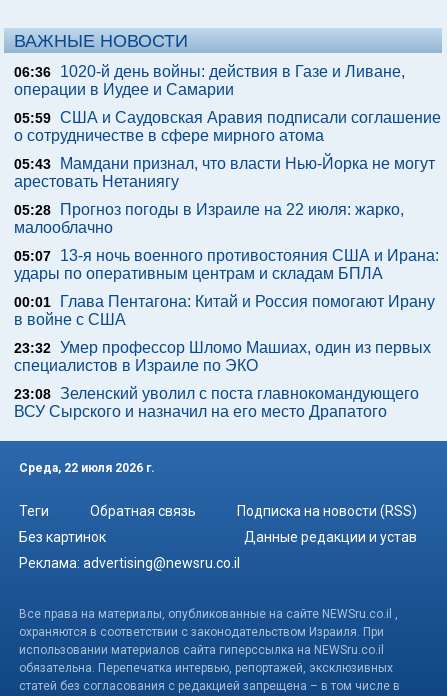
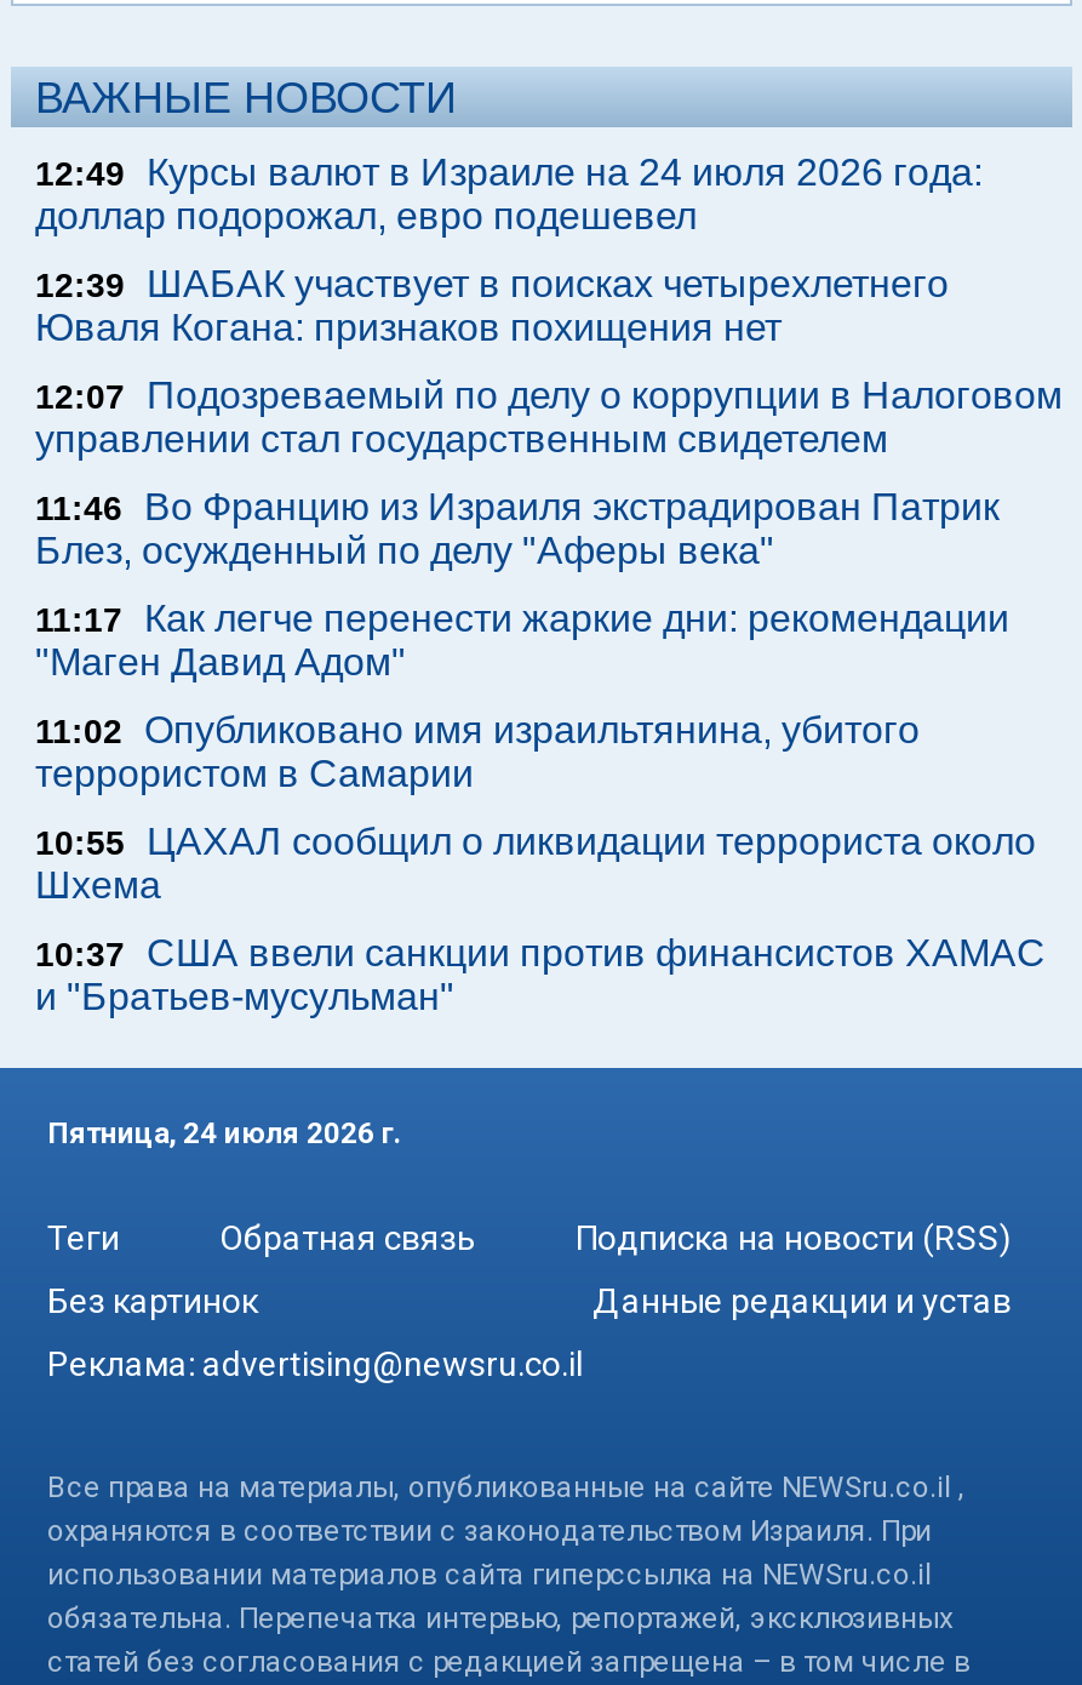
[14,63,405,98] 06:36 1020-й день войны: действия в Газе и Ливане, | операции в Иудее и Самарии -> [35,151,983,236] 12:49 Курсы валют в Израиле на 24 июля 2026 года: | доллар подорожал, евро подешевел
[14,109,441,144] 05:59 США и Саудовская Аравия подписали соглашение | о сотрудничестве в сфере мирного атома -> [35,263,949,348] 12:39 ШАБАК участвует в поисках четырехлетнего | Юваля Когана: признаков похищения нет
[14,155,435,190] 05:43 Мамдани признал, что власти Нью-Йорка не могут | арестовать Нетаниягу -> [35,374,1063,459] 12:07 Подозреваемый по делу о коррупции в Налоговом | управлении стал государственным свидетелем
[14,201,404,236] 05:28 Прогноз погоды в Израиле на 22 июля: жарко, | малооблачно -> [35,486,1000,571] 11:46 Во Францию из Израиля экстрадирован Патрик | Блез, осужденный по делу "Аферы века"
[14,247,439,282] 05:07 13-я ночь военного противостояния США и Ирана: | удары по оперативным центрам и складам БПЛА -> [35,597,1009,682] 11:17 Как легче перенести жаркие дни: рекомендации | "Маген Давид Адом"
[14,293,435,328] 00:01 Глава Пентагона: Китай и Россия помогают Ирану | в войне с США -> [35,709,920,794] 11:02 Опубликовано имя израильтянина, убитого | террористом в Самарии
[14,339,431,374] 23:32 Умер профессор Шломо Машиах, один из первых | специалистов в Израиле по ЭКО -> [35,820,1036,905] 10:55 ЦАХАЛ сообщил о ликвидации террориста около | Шхема
[14,385,419,420] 23:08 Зеленский уволил с поста главнокомандующего | ВСУ Сырского и назначил на его место Драпатого -> [35,932,1046,1017] 10:37 США ввели санкции против финансистов ХАМАС | и "Братьев-мусульман"
[19,461,155,475] Среда, 22 июля 2026 г. -> [47,1116,403,1150] Пятница, 24 июля 2026 г.

